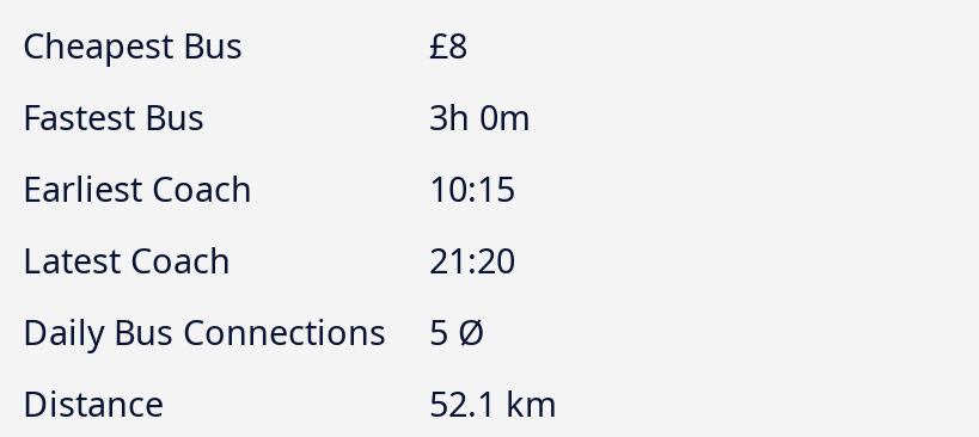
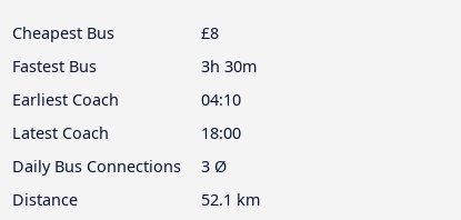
[429,94,530,139] 3h 0m -> [201,56,257,77] 3h 30m
[429,165,515,211] 10:15 -> [201,89,241,110] 04:10
[429,237,515,282] 21:20 -> [201,122,241,144] 18:00
[23,309,484,354] Daily Bus Connections 5 Ø -> [12,156,227,177] Daily Bus Connections 3 Ø

